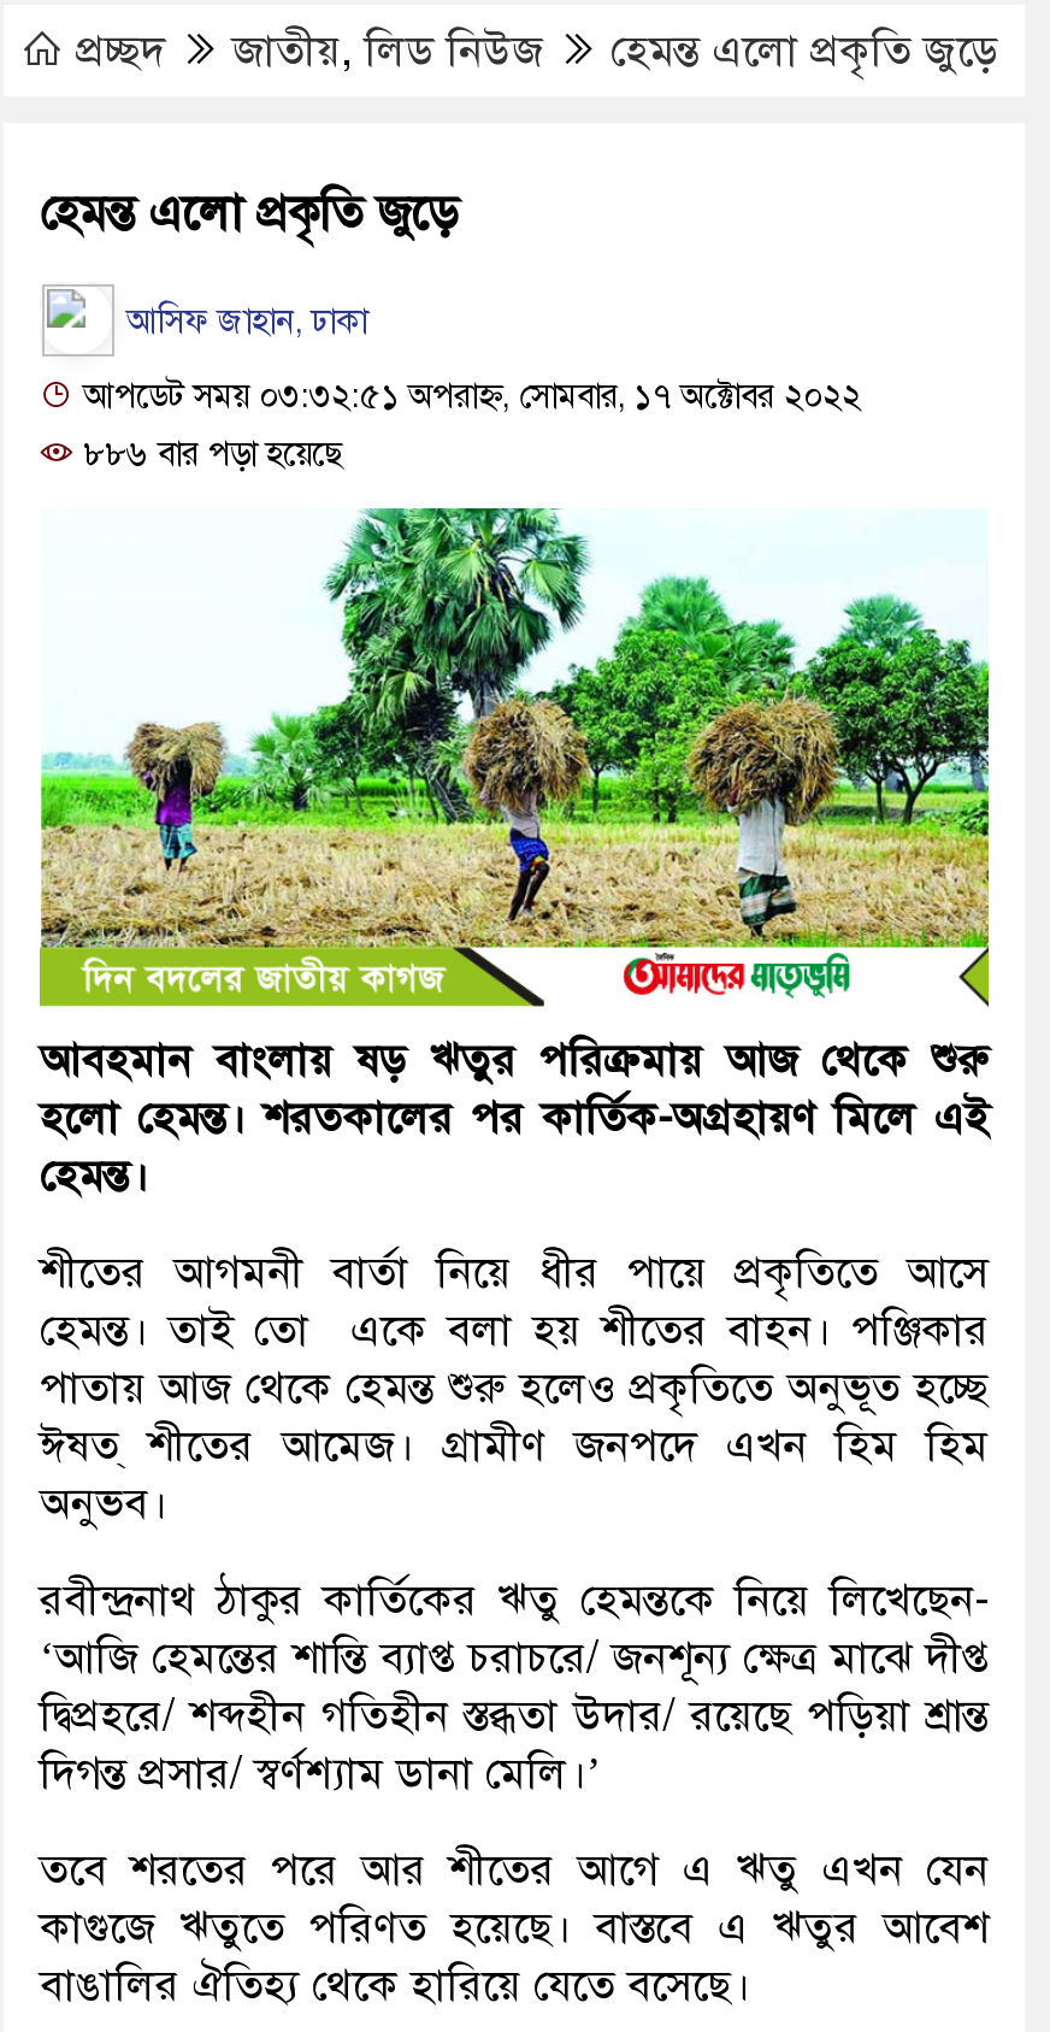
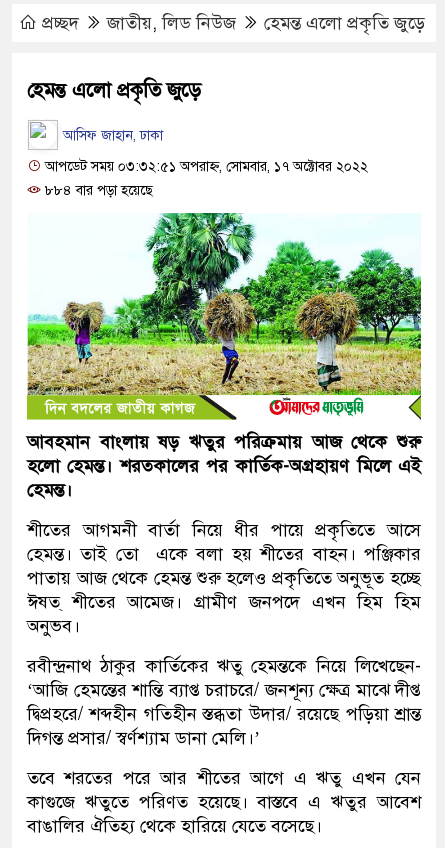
[73,434,343,475] ৮৮৬ বার পড়া হয়েছে -> [41,182,153,199] ৮৮৪ বার পড়া হয়েছে

